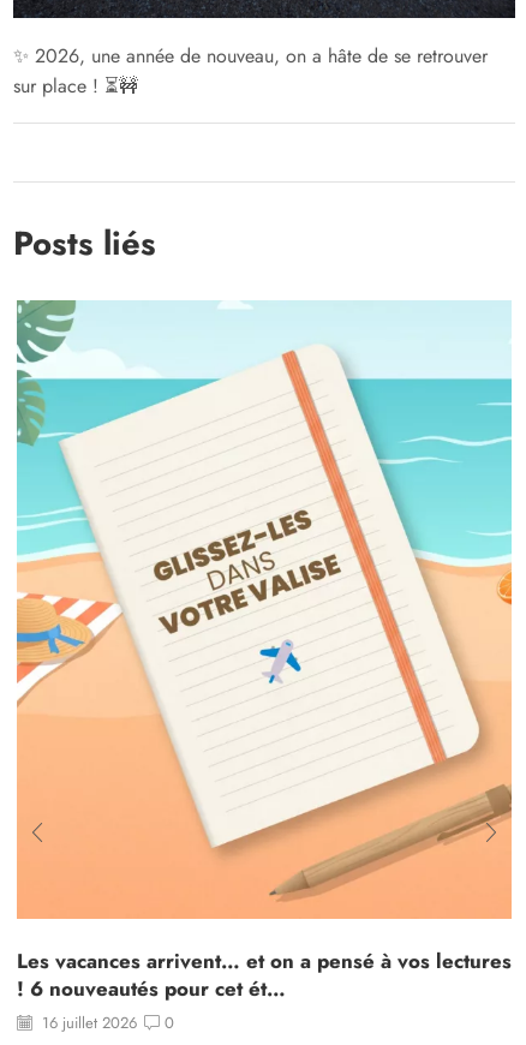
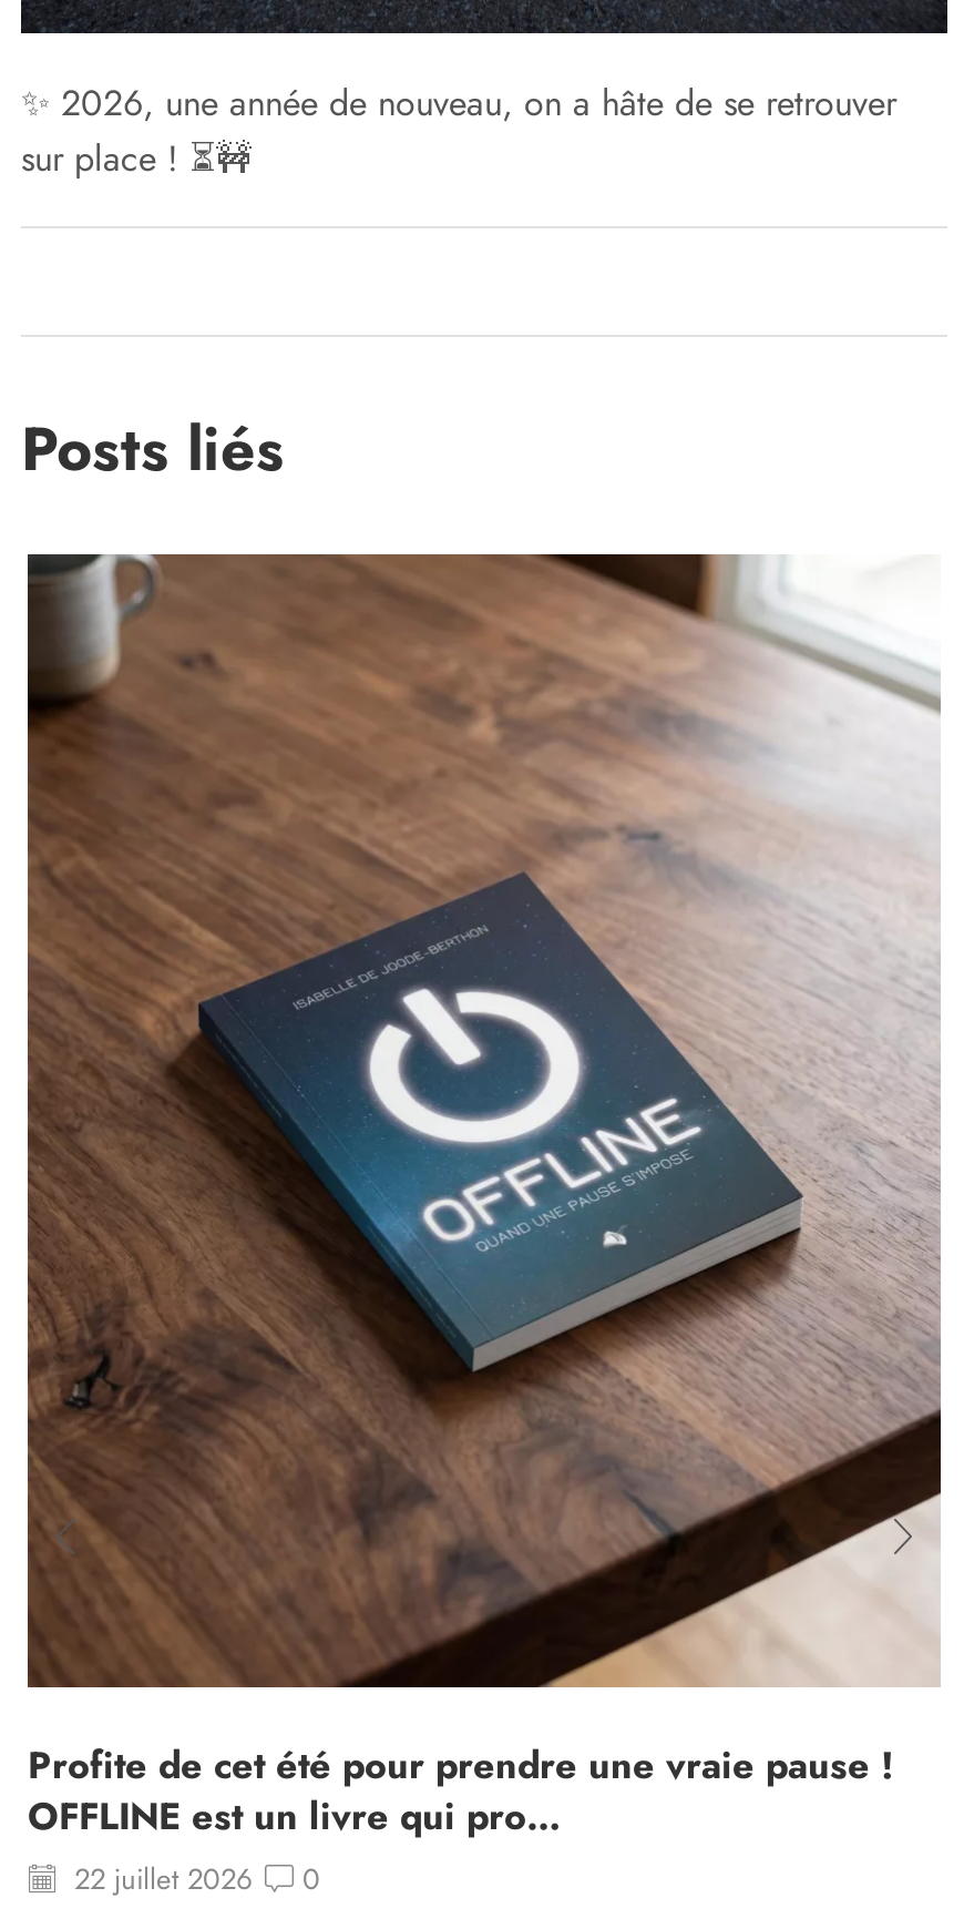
[16,300,513,1034] [image] | Les vacances arrivent… et on a pensé à vos lectures | ! 6 nouveautés pour cet ét… | 16 juillet 2026 -> [25,552,943,1900] [image] | Profite de cet été pour prendre une vraie pause ! | OFFLINE est un livre qui pro… | 22 juillet 2026

